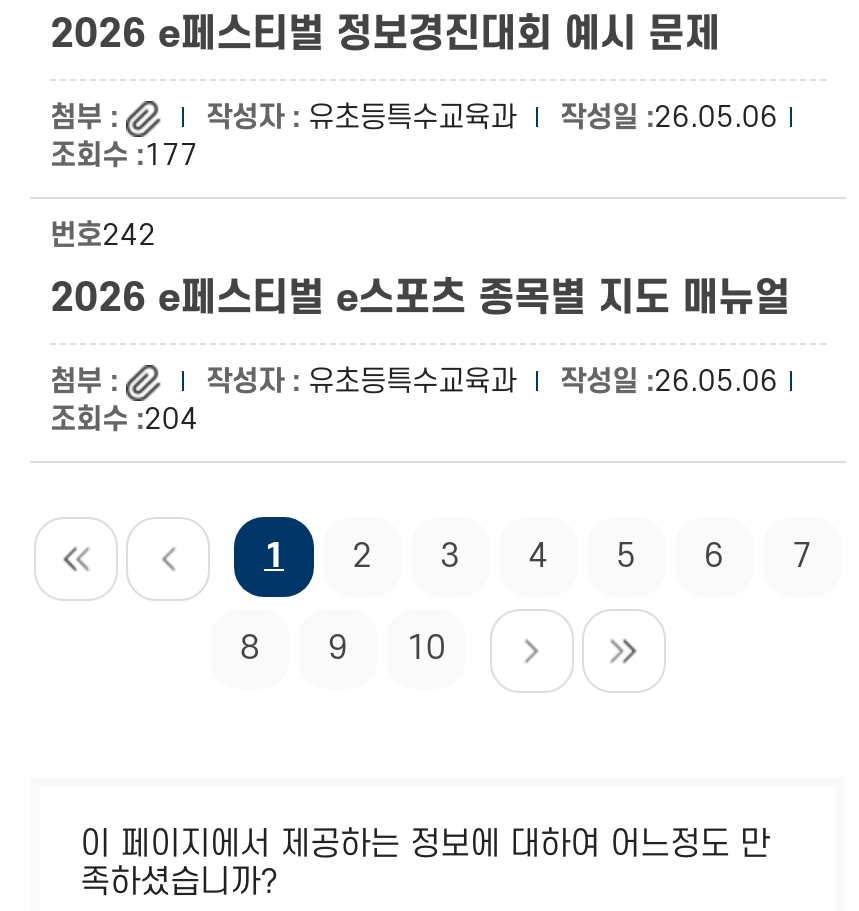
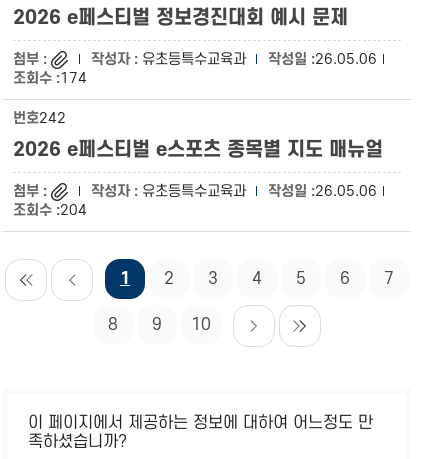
[144,139,198,173] 177 -> [60,70,87,87] 174

